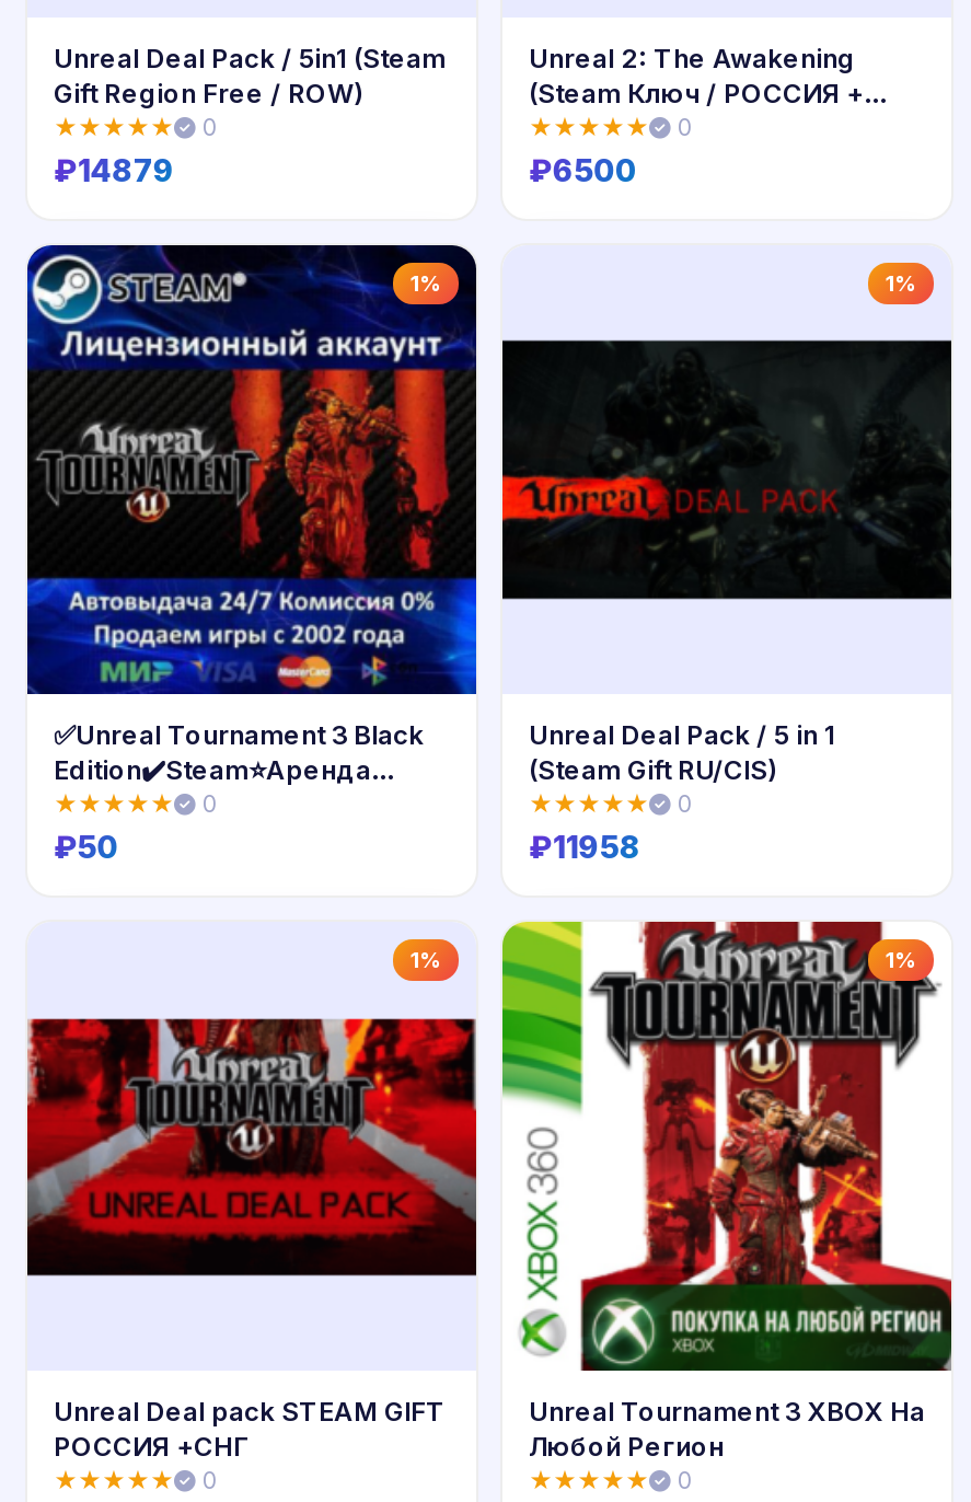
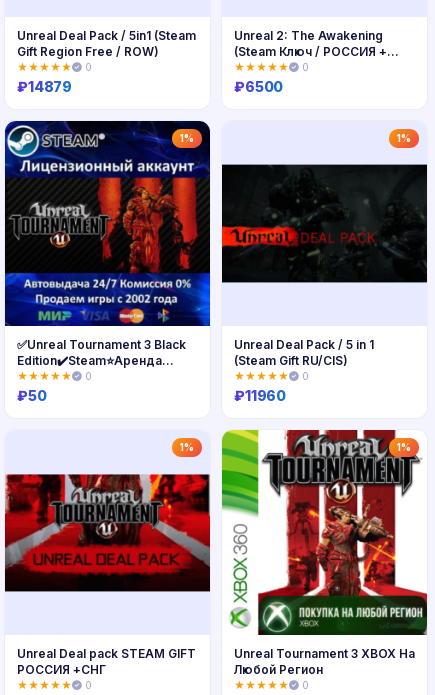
[529,828,641,865] ₽11958 -> [234,387,286,404] ₽11960

